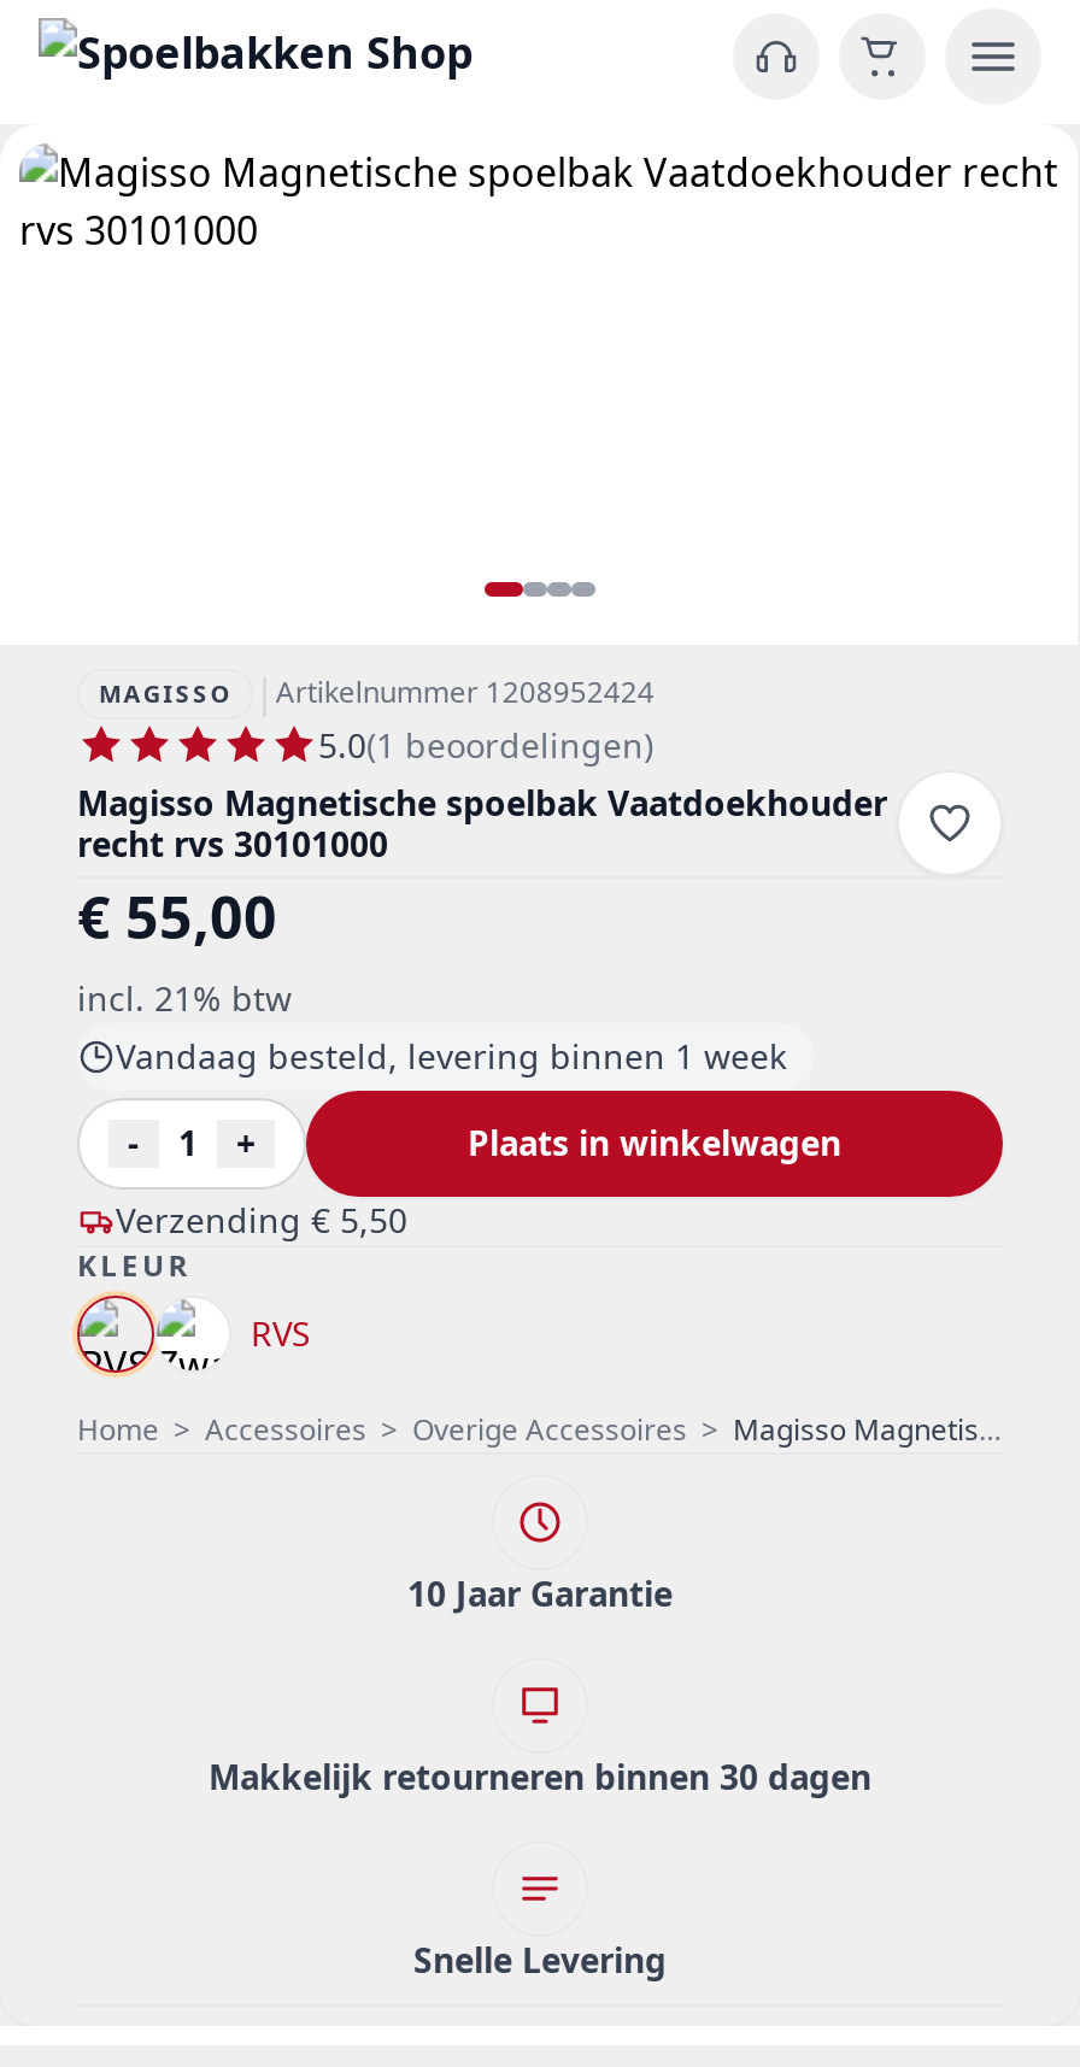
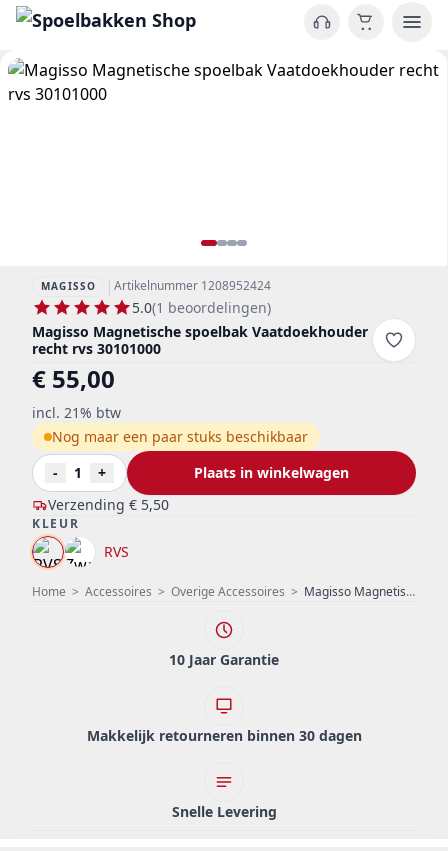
[116,1033,786,1079] Vandaag besteld, levering binnen 1 week -> [52,427,308,446] Nog maar een paar stuks beschikbaar

